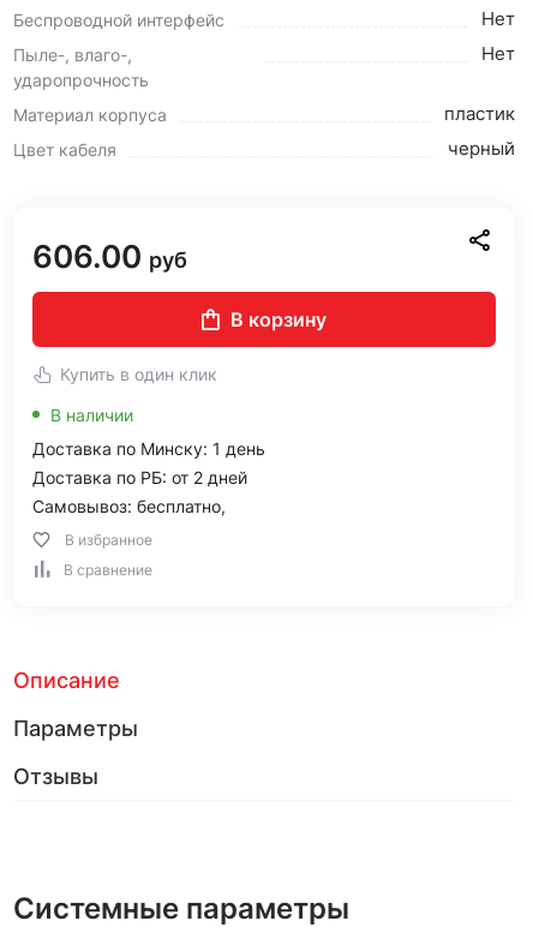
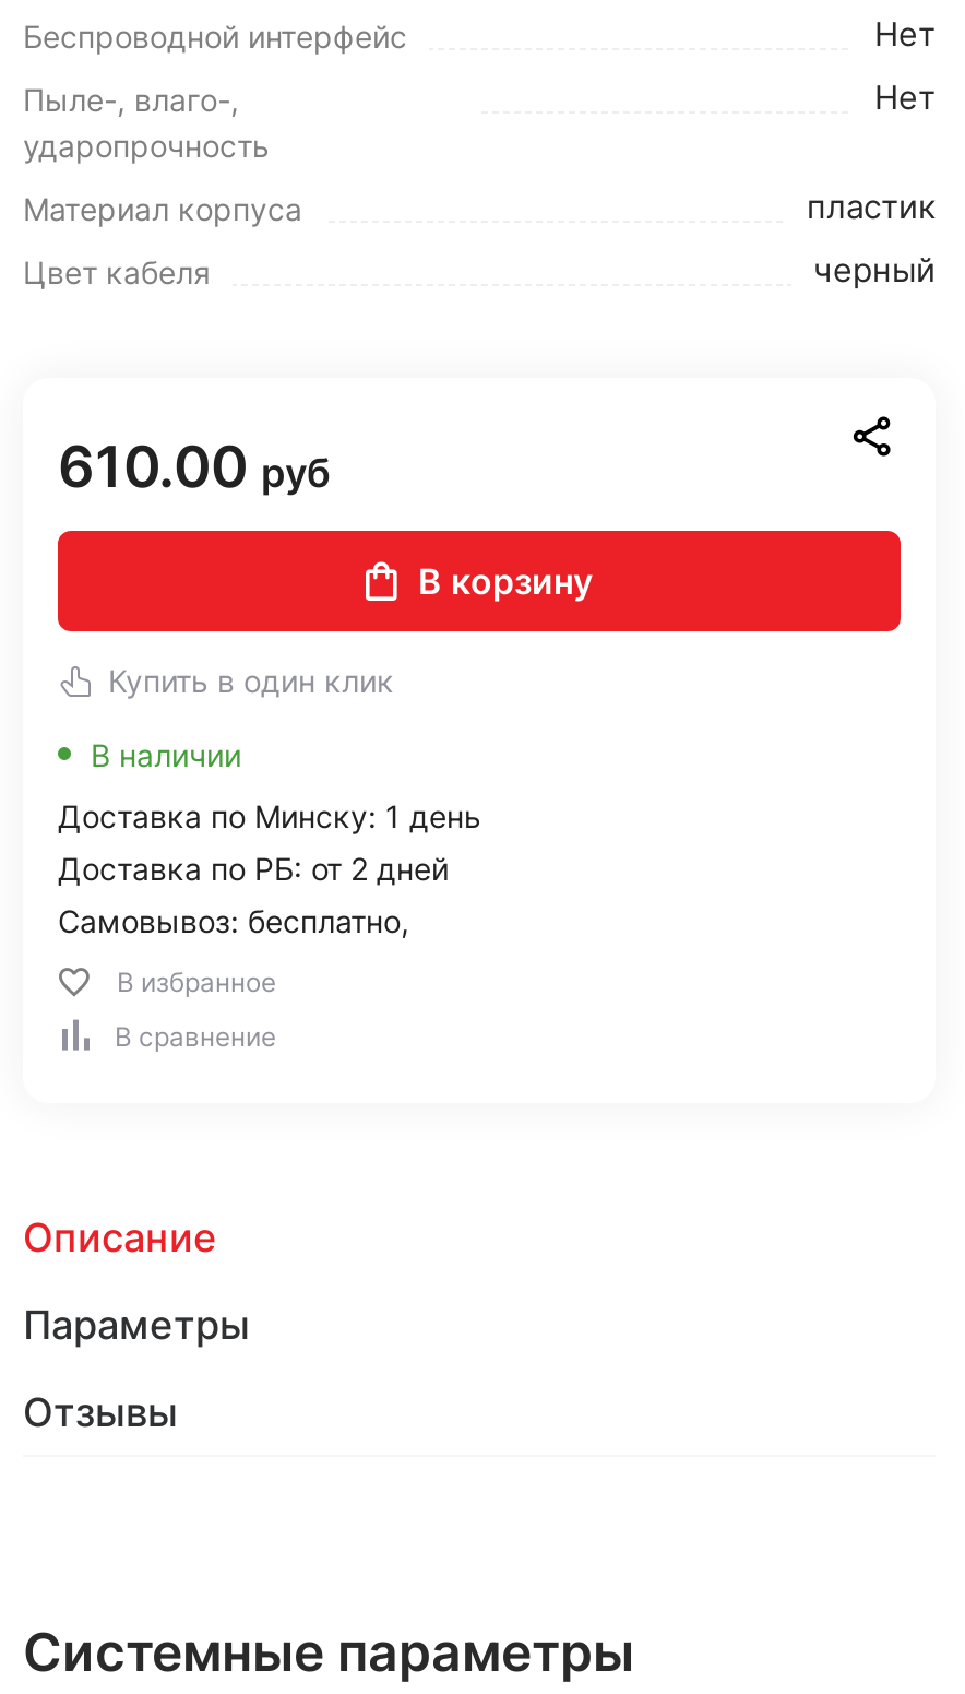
[32,238,187,275] 606.00 руб -> [58,433,331,500] 610.00 руб

